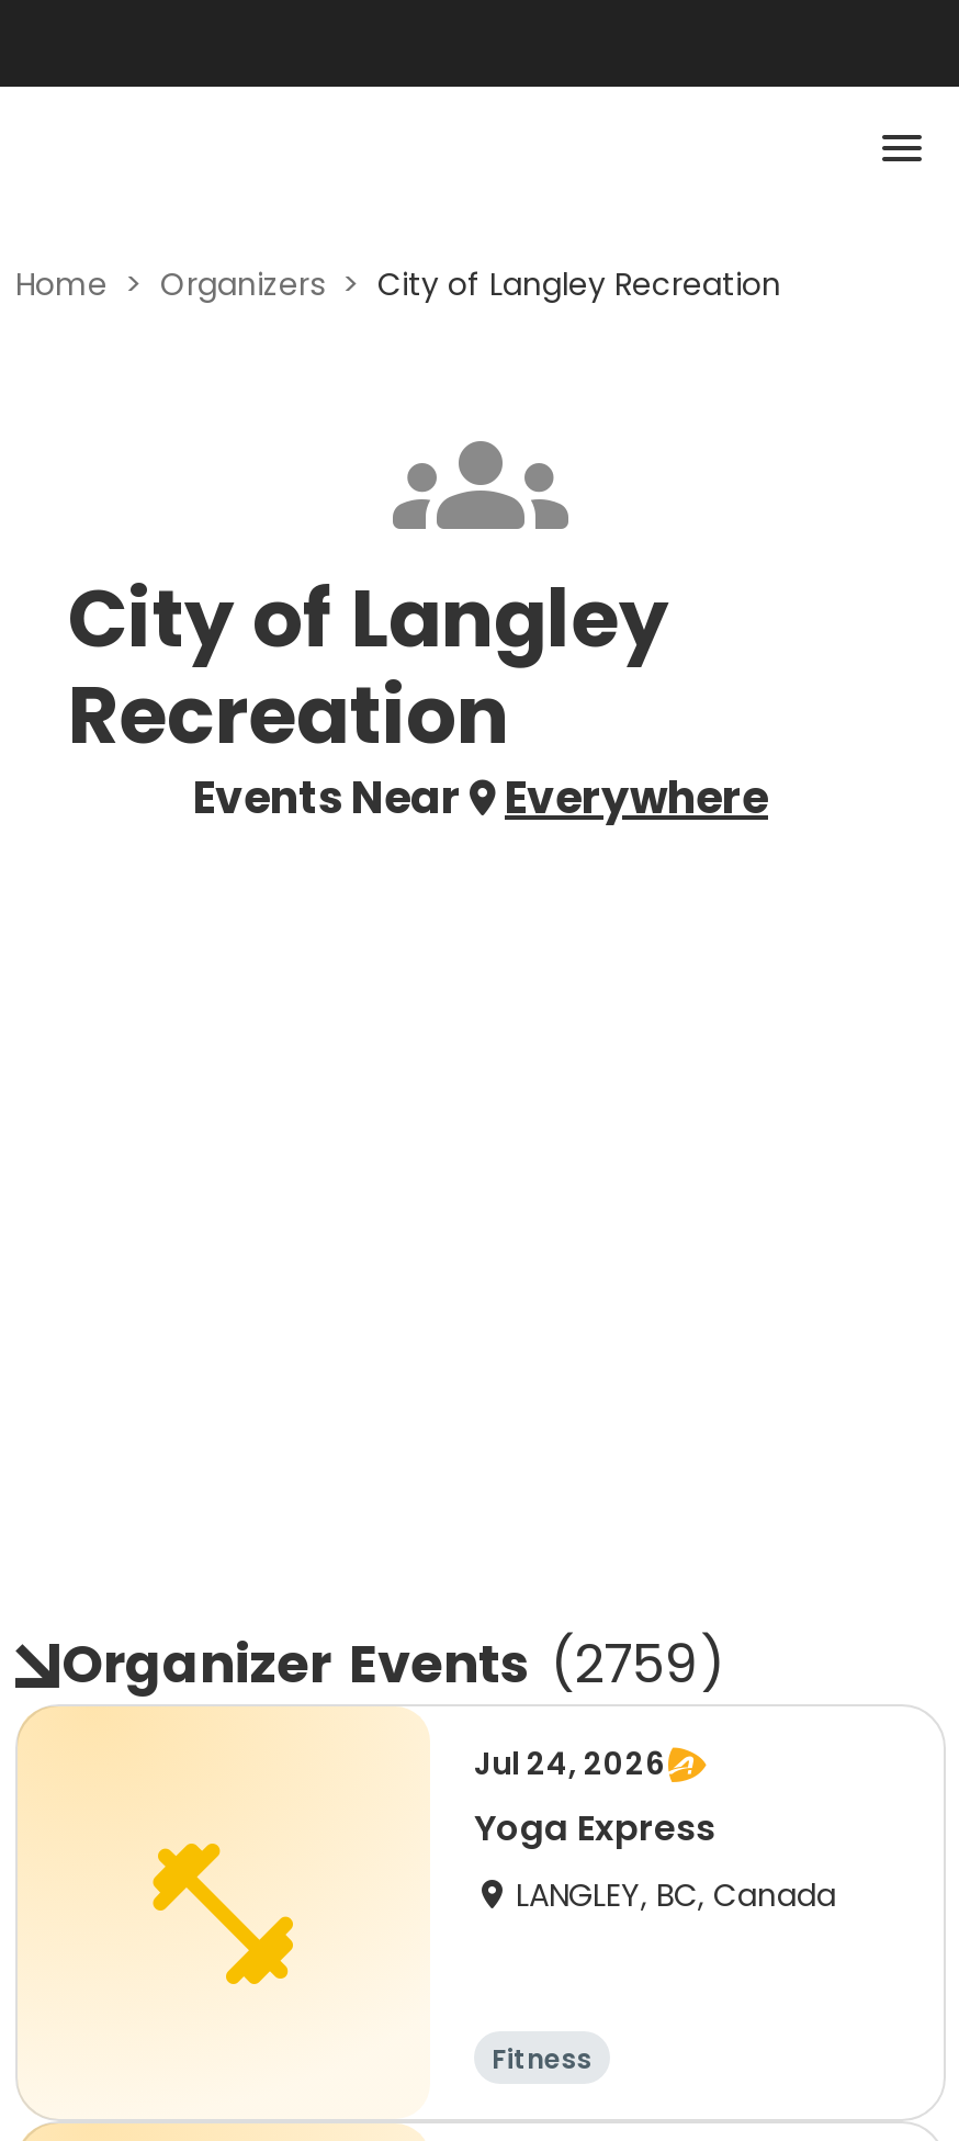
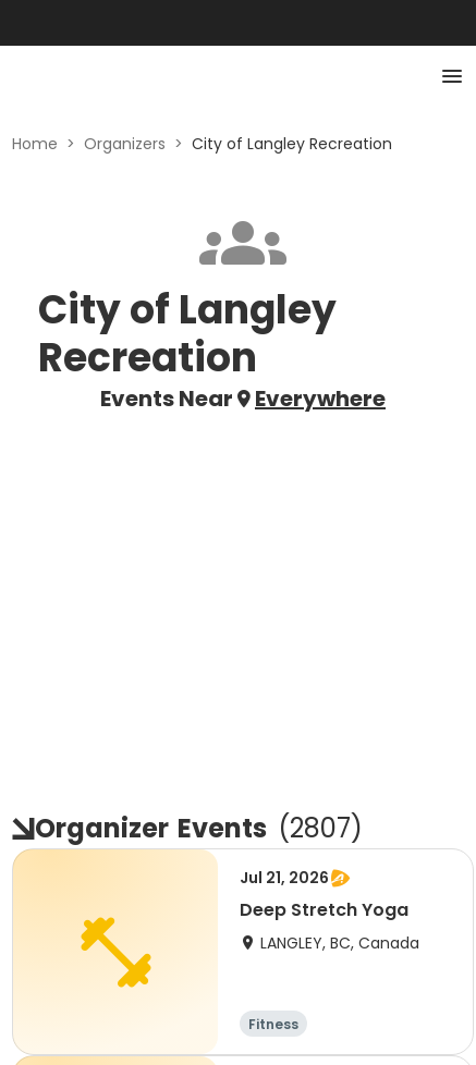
[61,1627,724,1700] Organizer Events (2759) -> [35,810,363,846] Organizer Events (2807)
[474,1742,715,1853] Jul 24, 2026 | Yoga Express -> [240,867,408,922] Jul 21, 2026 | Deep Stretch Yoga

